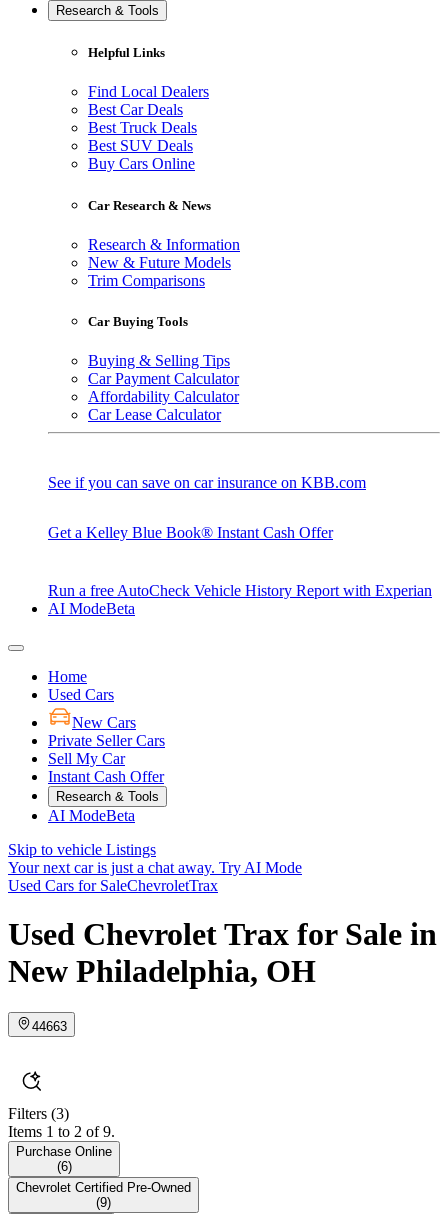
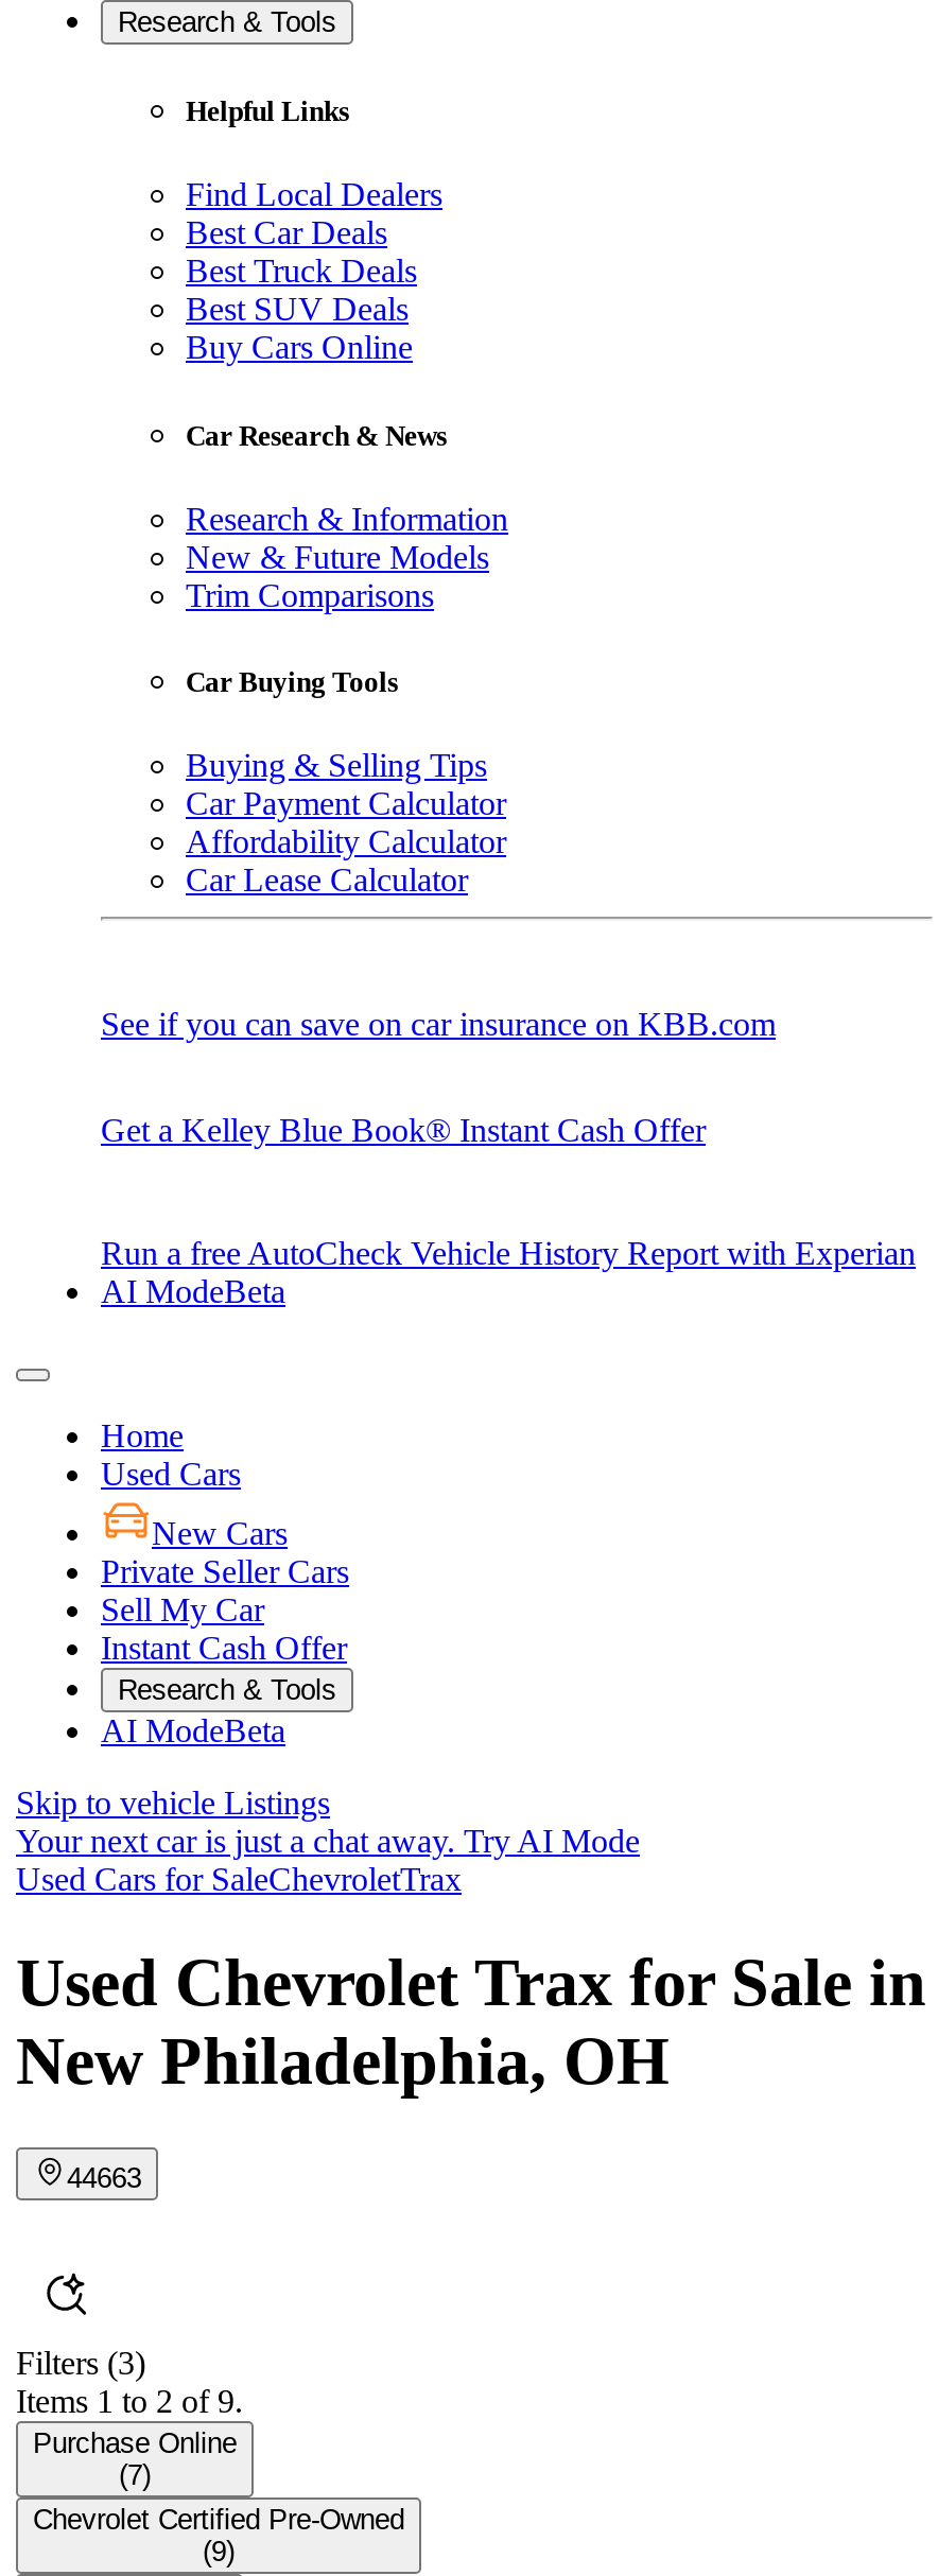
[56,1159,71,1174] (6) -> [119,2459,151,2491] (7)

